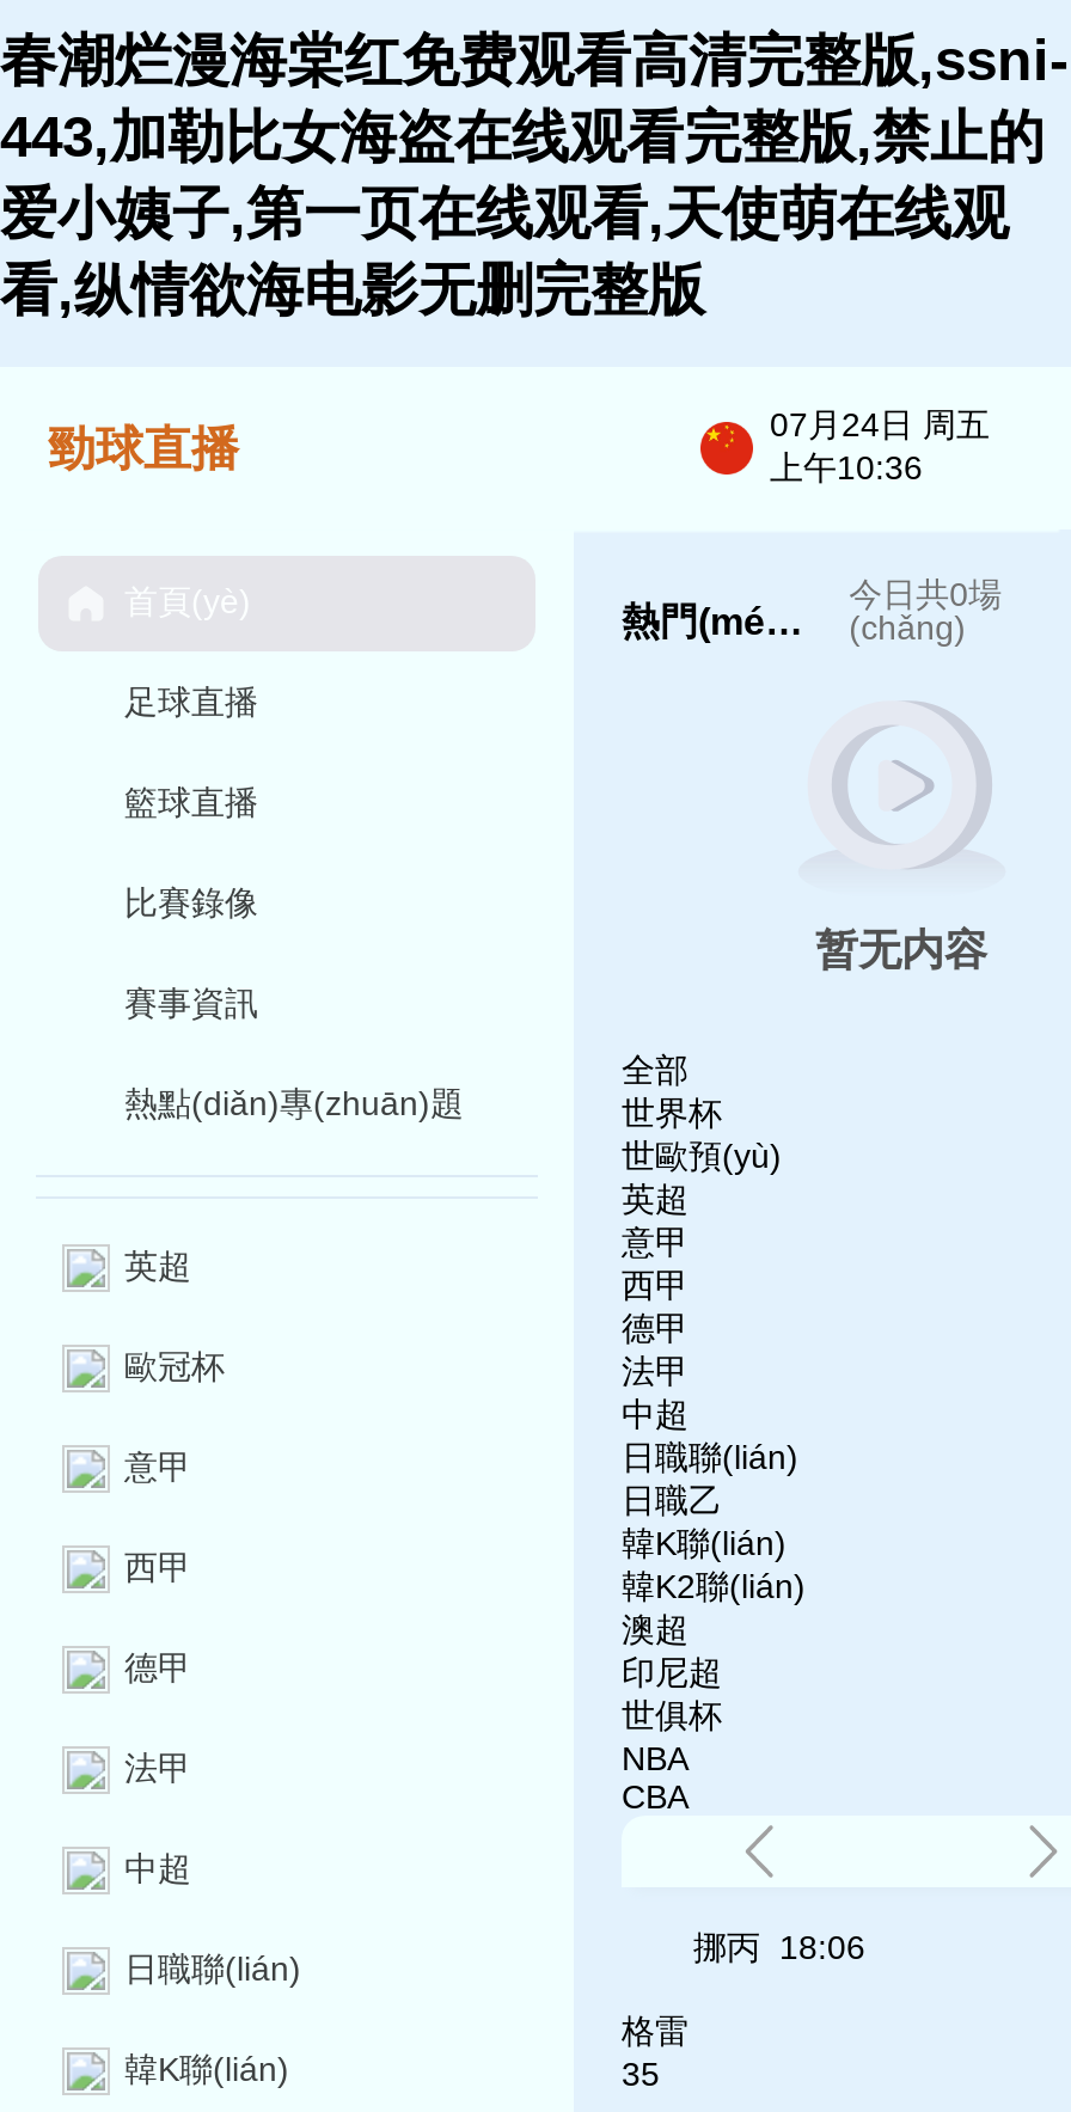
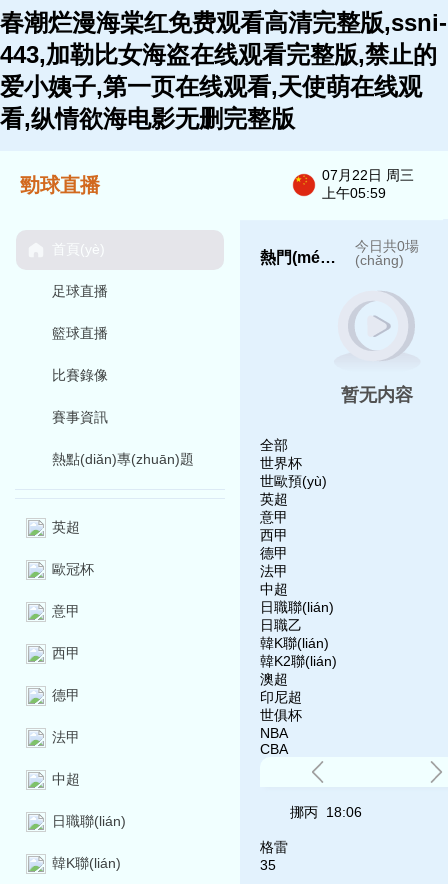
[770,406,990,444] 07月24日 周五 -> [322,167,414,183] 07月22日 周三
[770,449,923,487] 上午10:36 -> [322,185,386,201] 上午05:59

